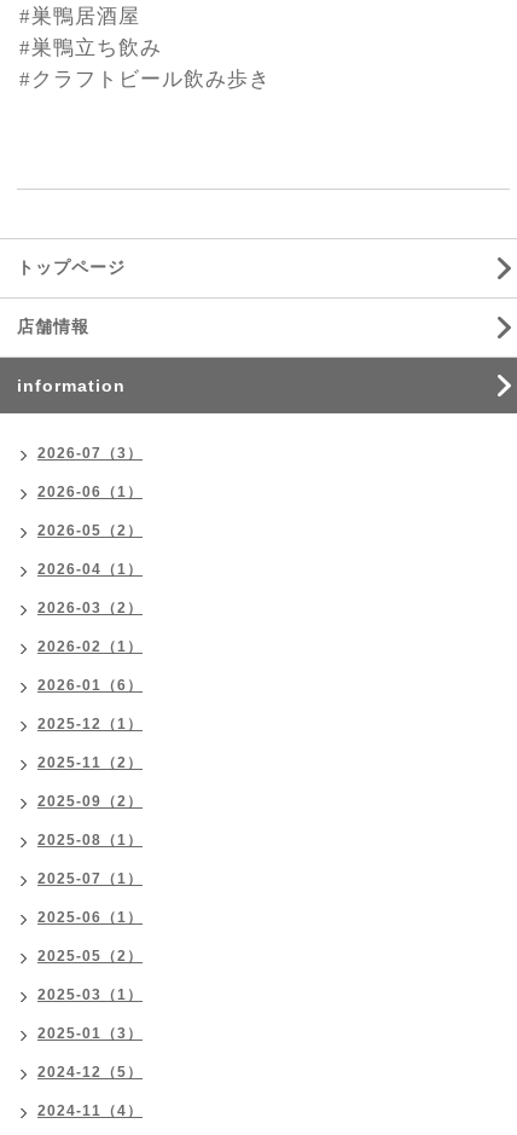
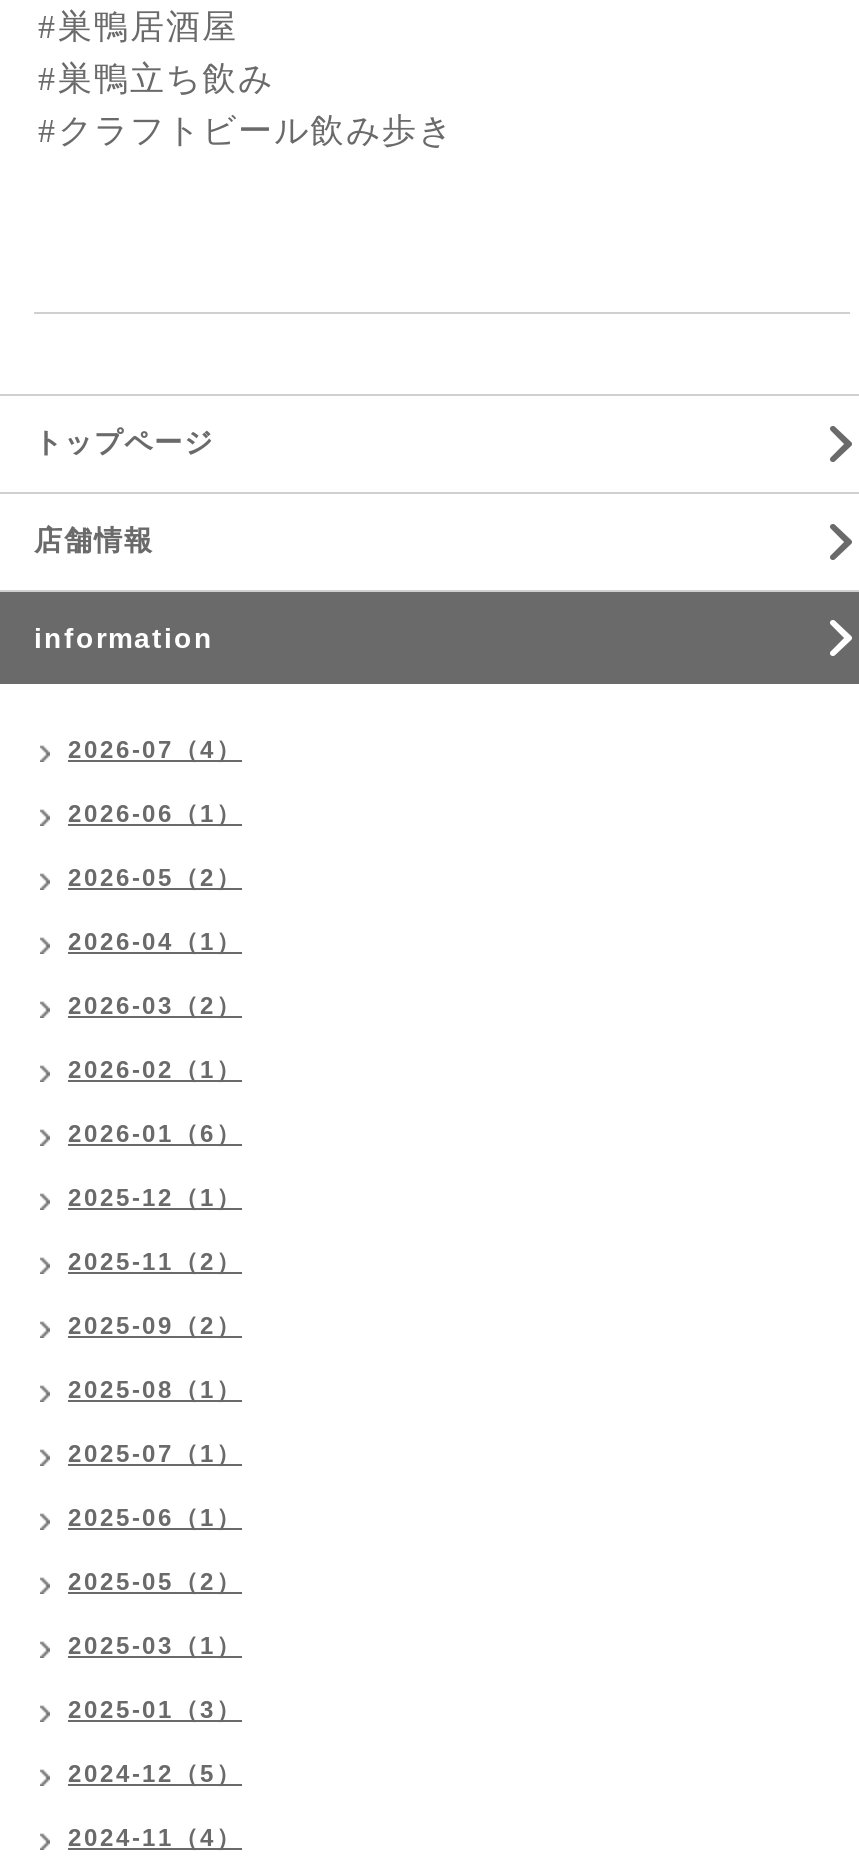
[37,445,143,462] 2026-07（3） -> [68,736,242,764] 2026-07（4）

